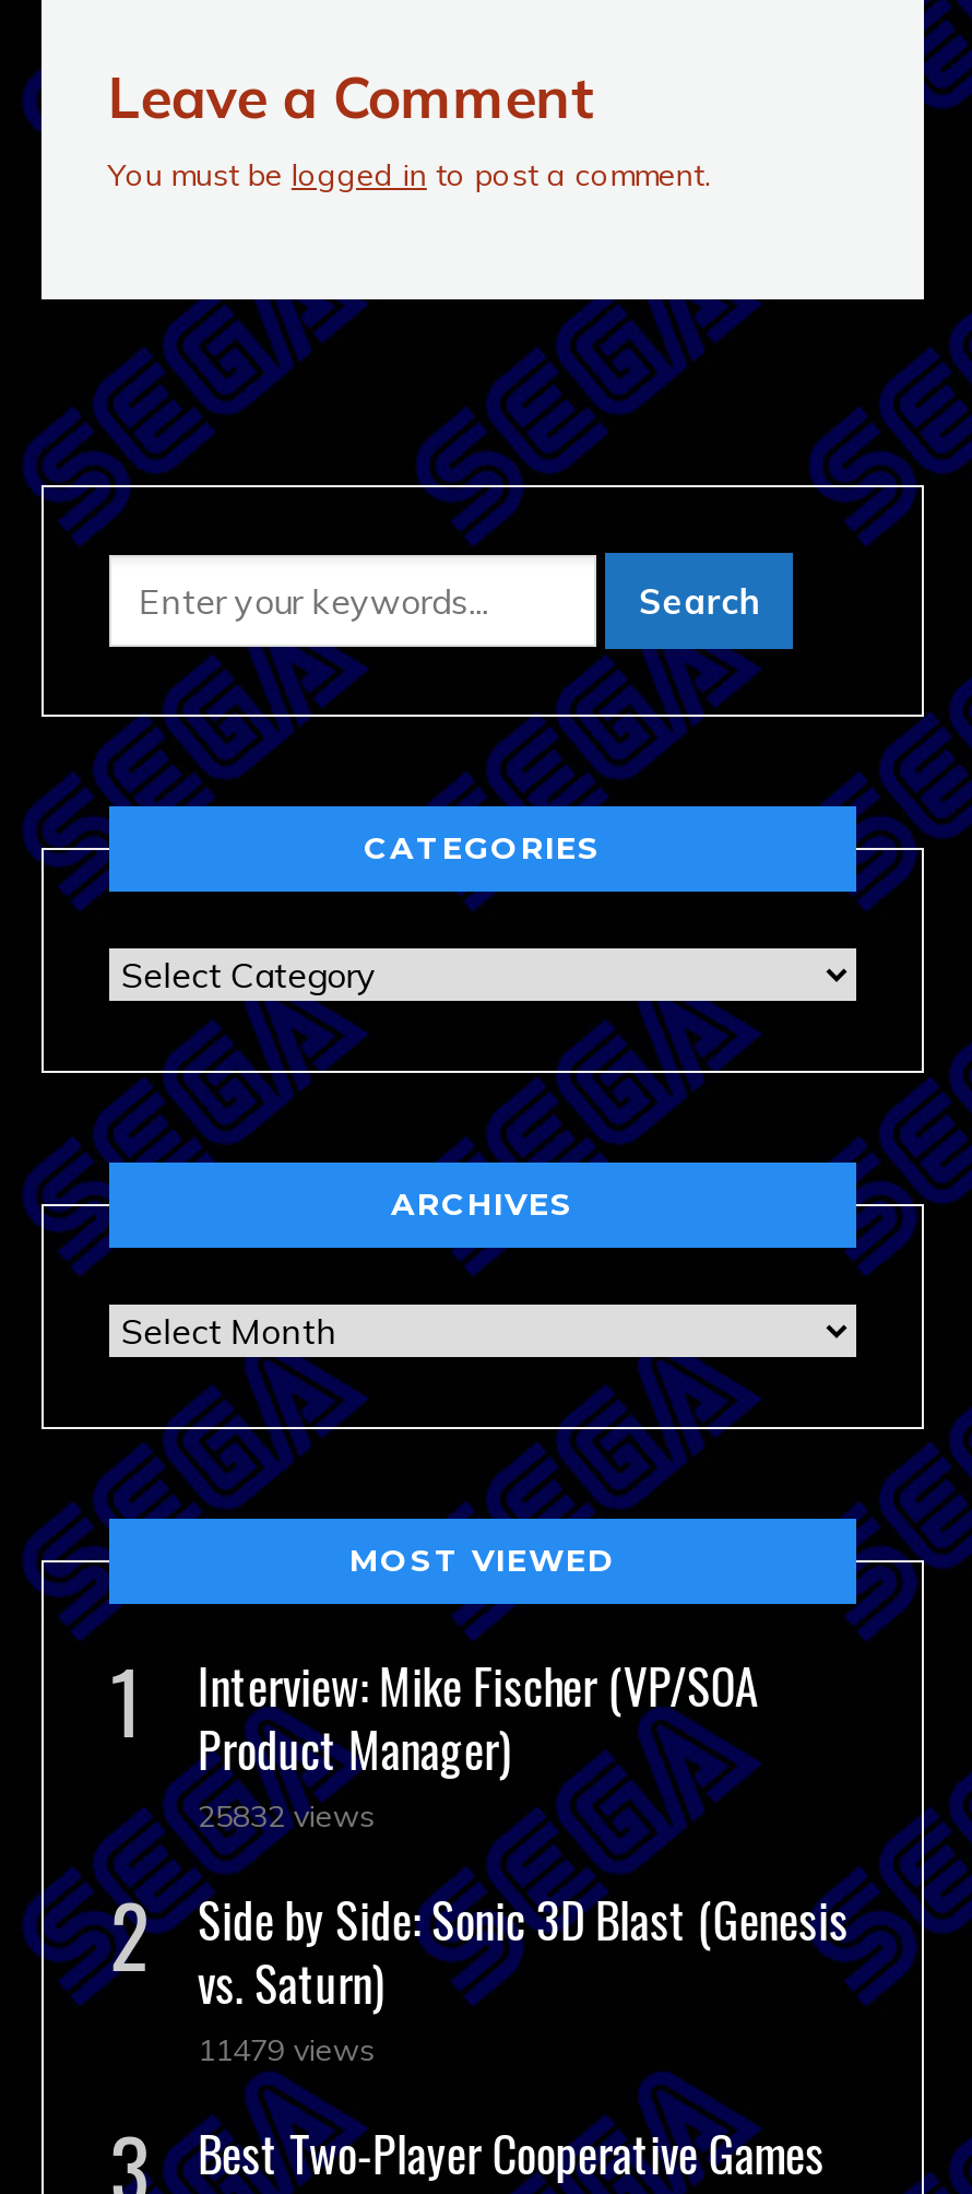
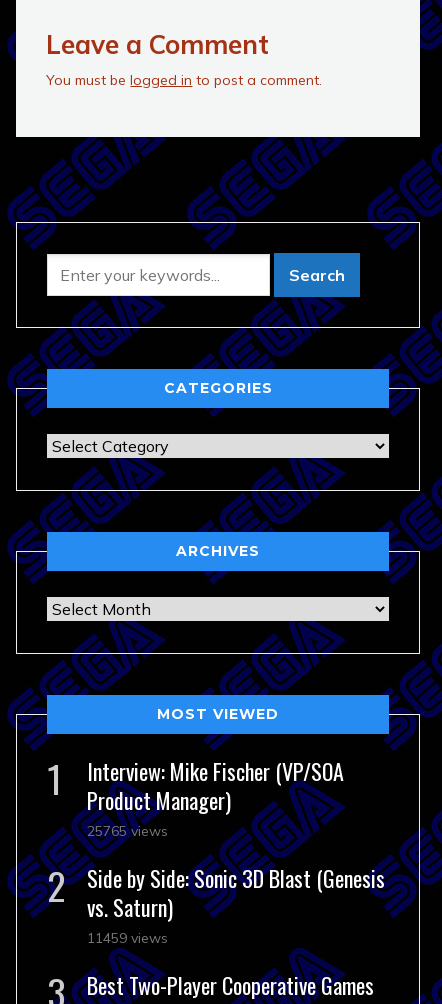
[197,1796,374,1835] 25832 views -> [87,822,168,840] 25765 views
[197,2030,374,2069] 11479 views -> [87,929,168,947] 11459 views

